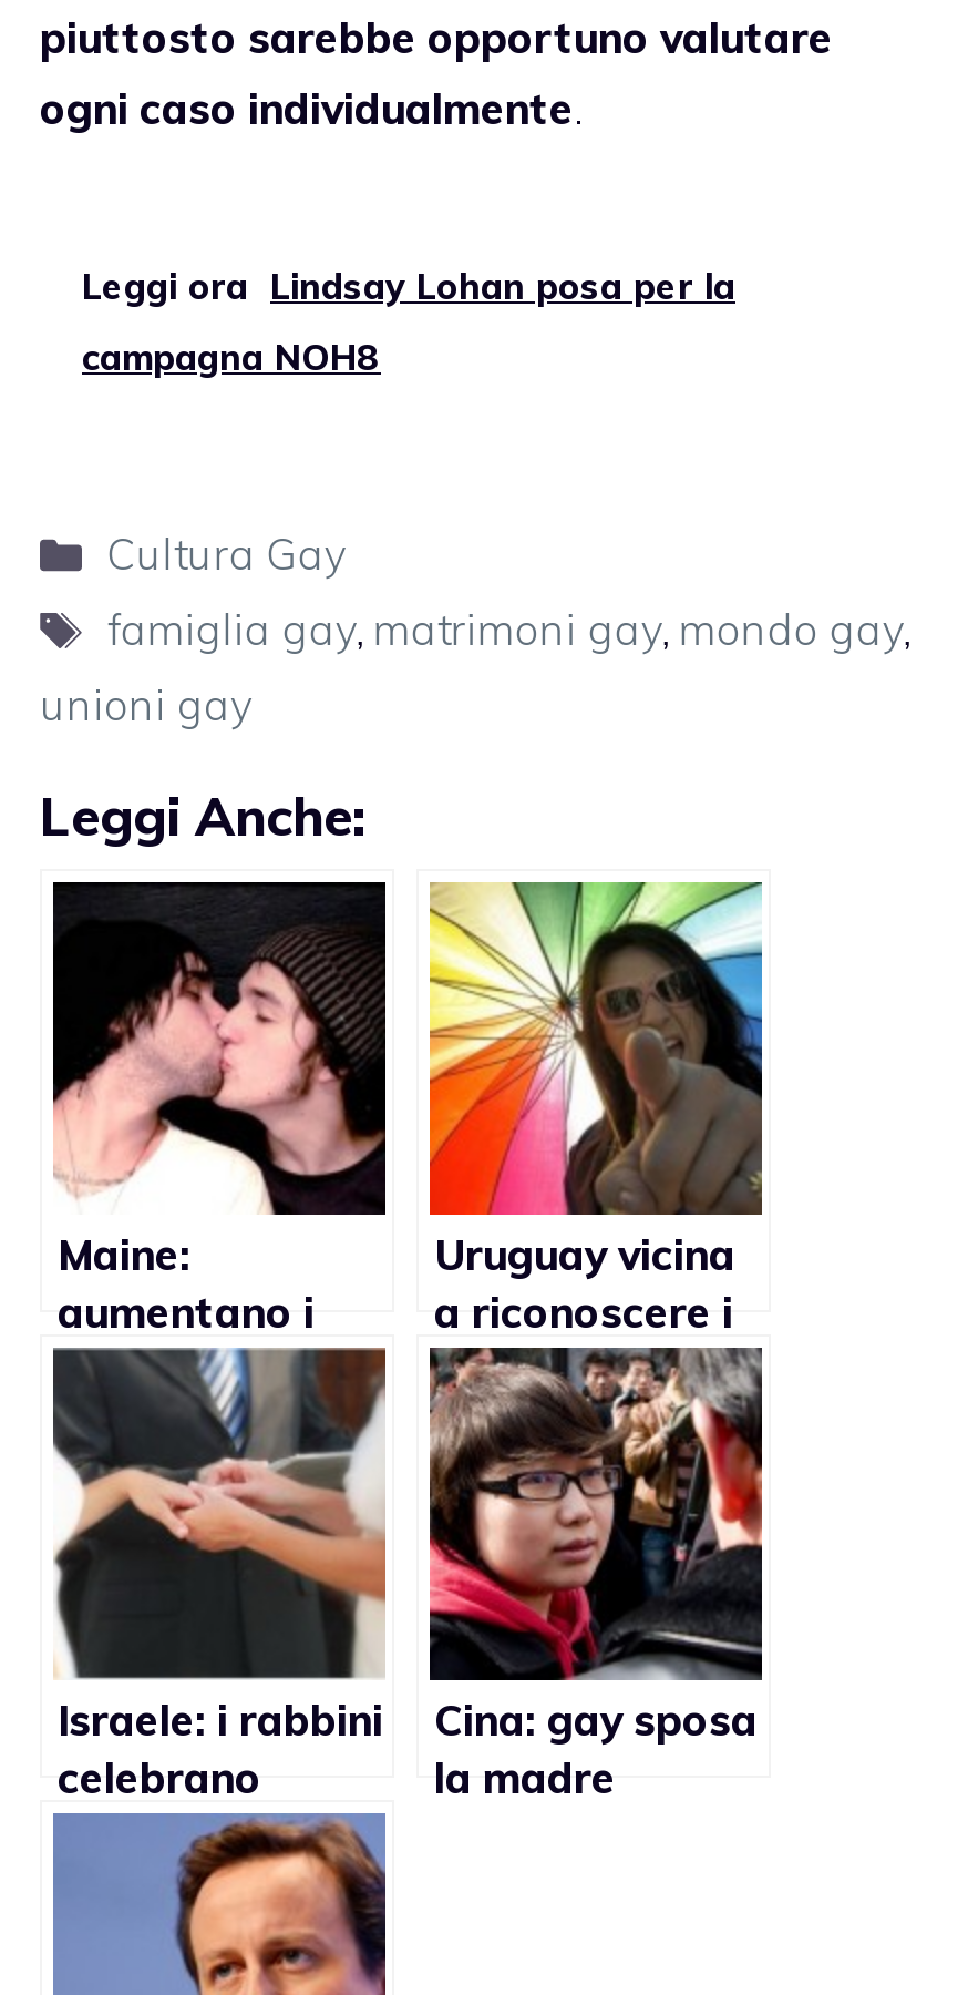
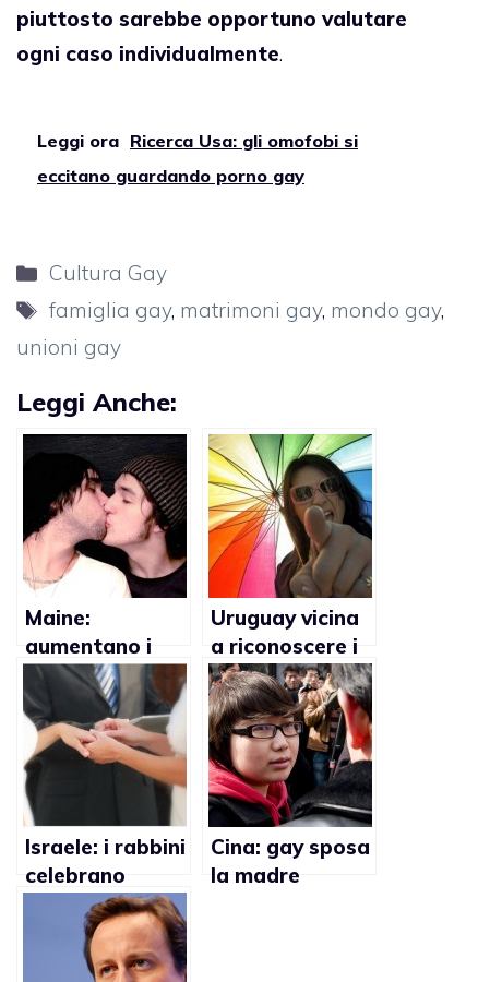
[82,264,735,309] Leggi ora Lindsay Lohan posa per la -> [37,130,358,152] Leggi ora Ricerca Usa: gli omofobi si
[82,335,381,380] campagna NOH8 -> [37,165,304,187] eccitano guardando porno gay

